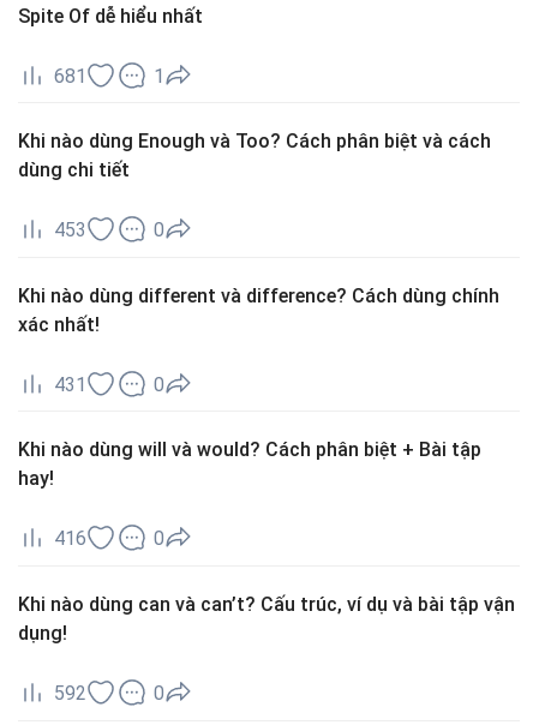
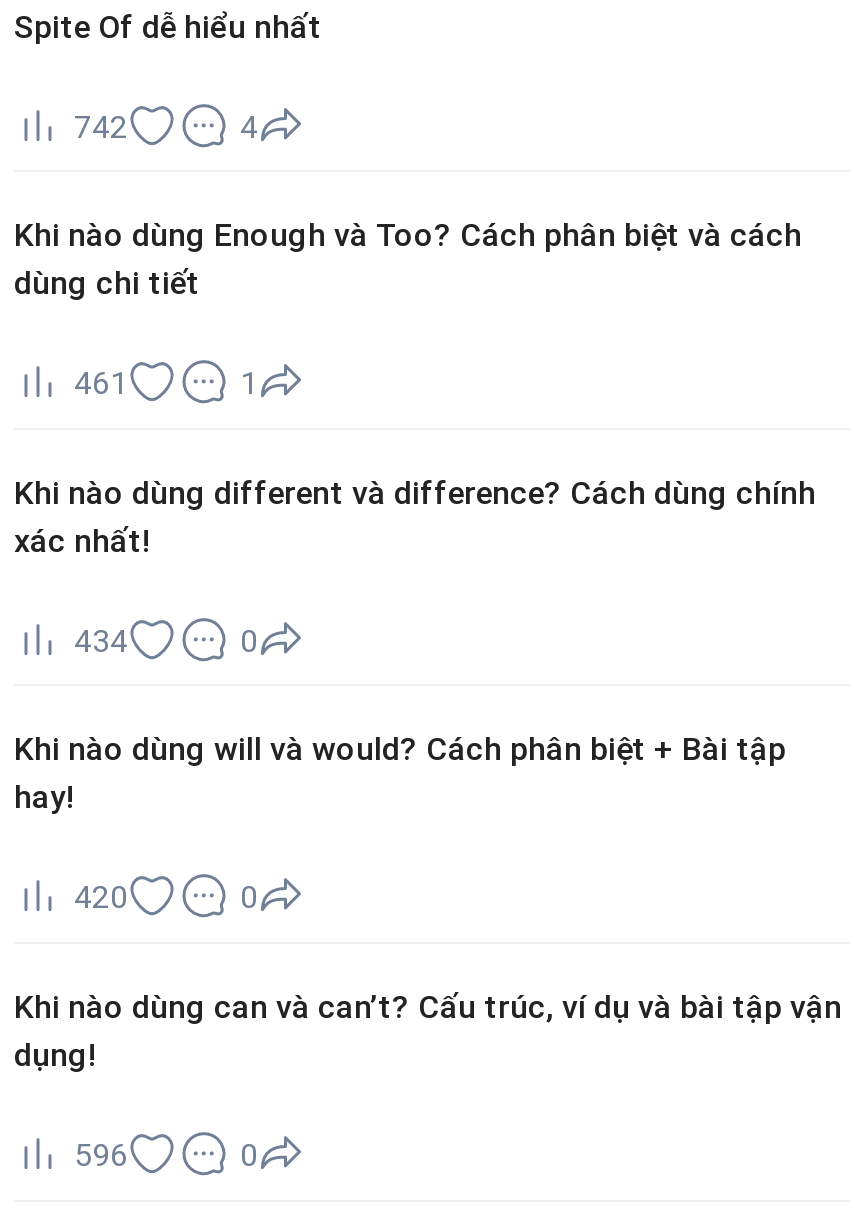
[49,64,86,87] 681 -> [66,107,128,145] 742
[149,64,164,87] 1 -> [232,107,258,145] 4
[49,219,86,241] 453 -> [66,364,128,402] 461
[149,219,164,241] 0 -> [232,364,258,402] 1
[49,373,86,396] 431 -> [66,621,128,659] 434
[49,527,86,550] 416 -> [66,879,128,917] 420
[49,682,86,704] 592 -> [66,1136,128,1174] 596

